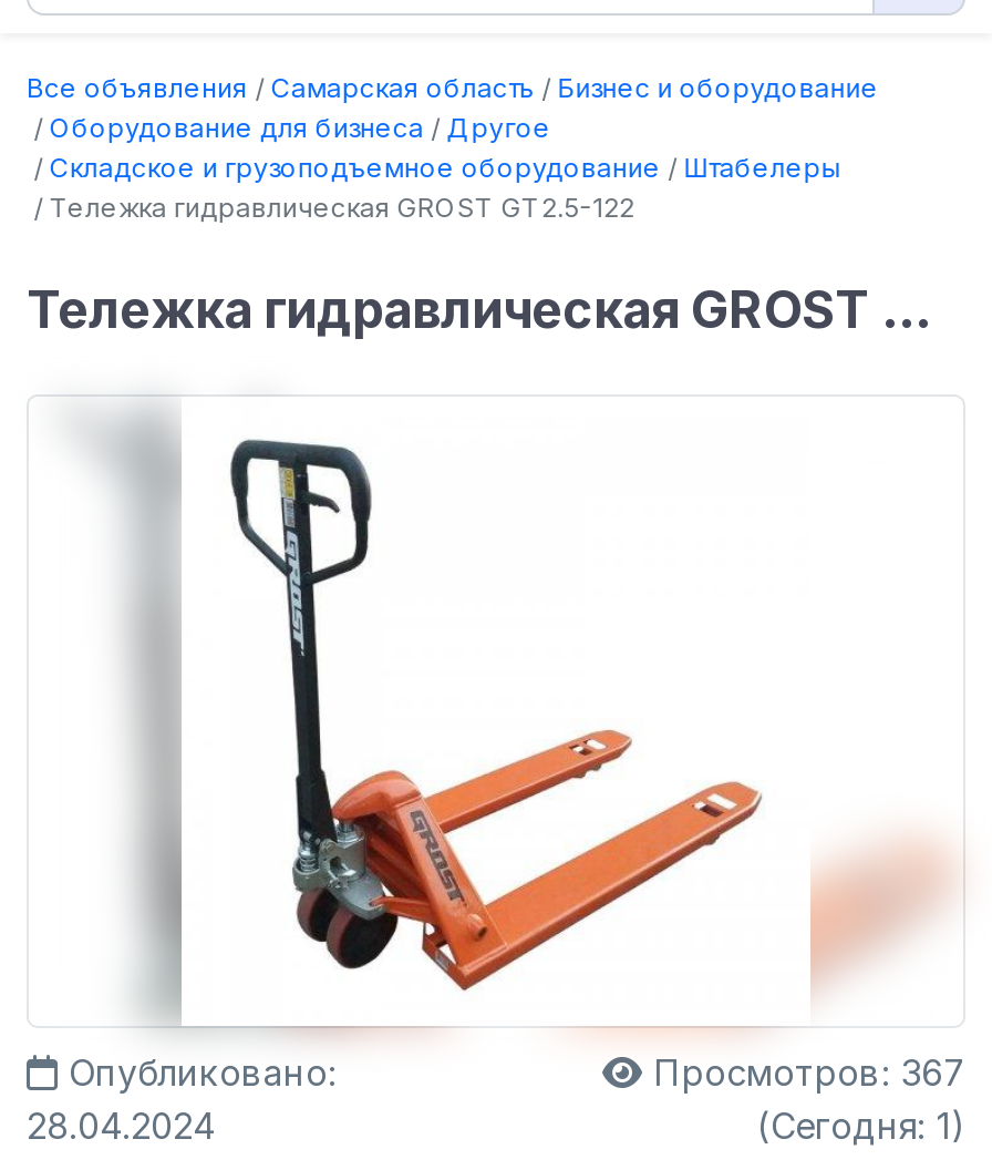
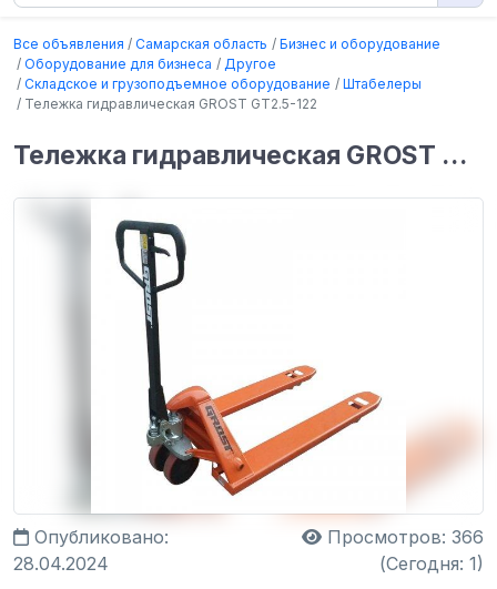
[642,1051,965,1095] Просмотров: 367 -> [322,526,484,548] Просмотров: 366

